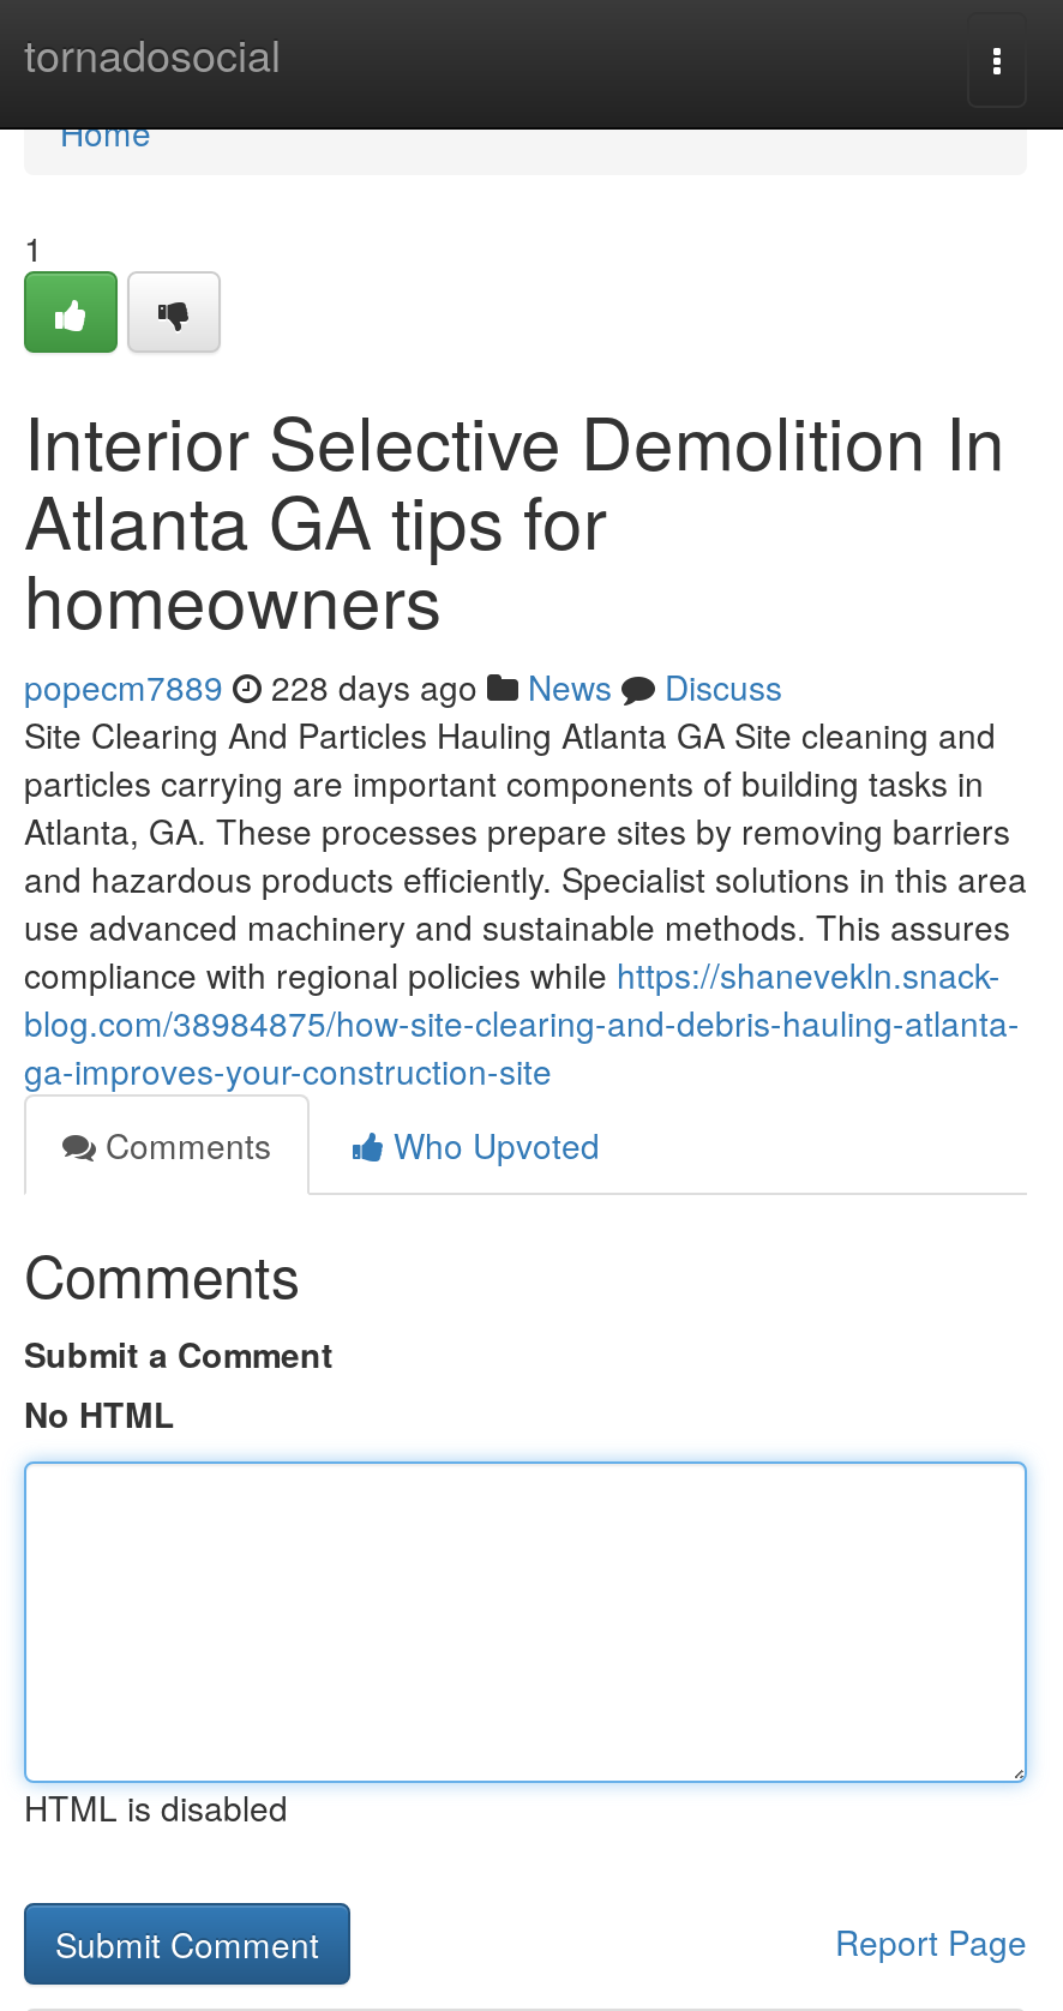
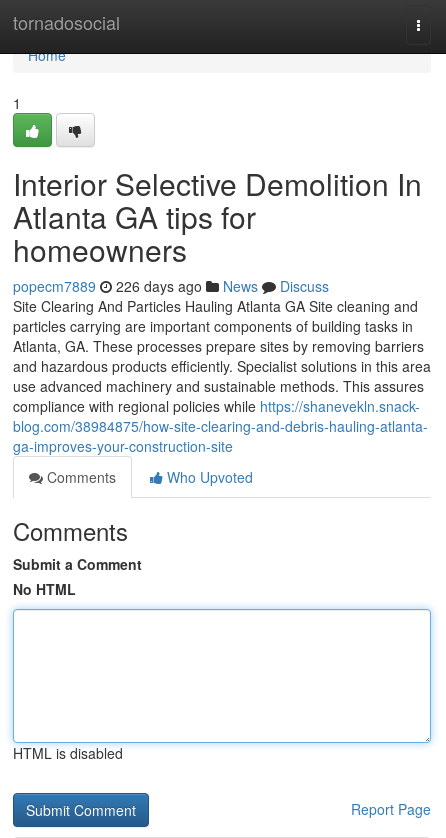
[24,662,782,710] popecm7889 228 days ago News Discuss -> [13,276,329,296] popecm7889 226 days ago News Discuss

